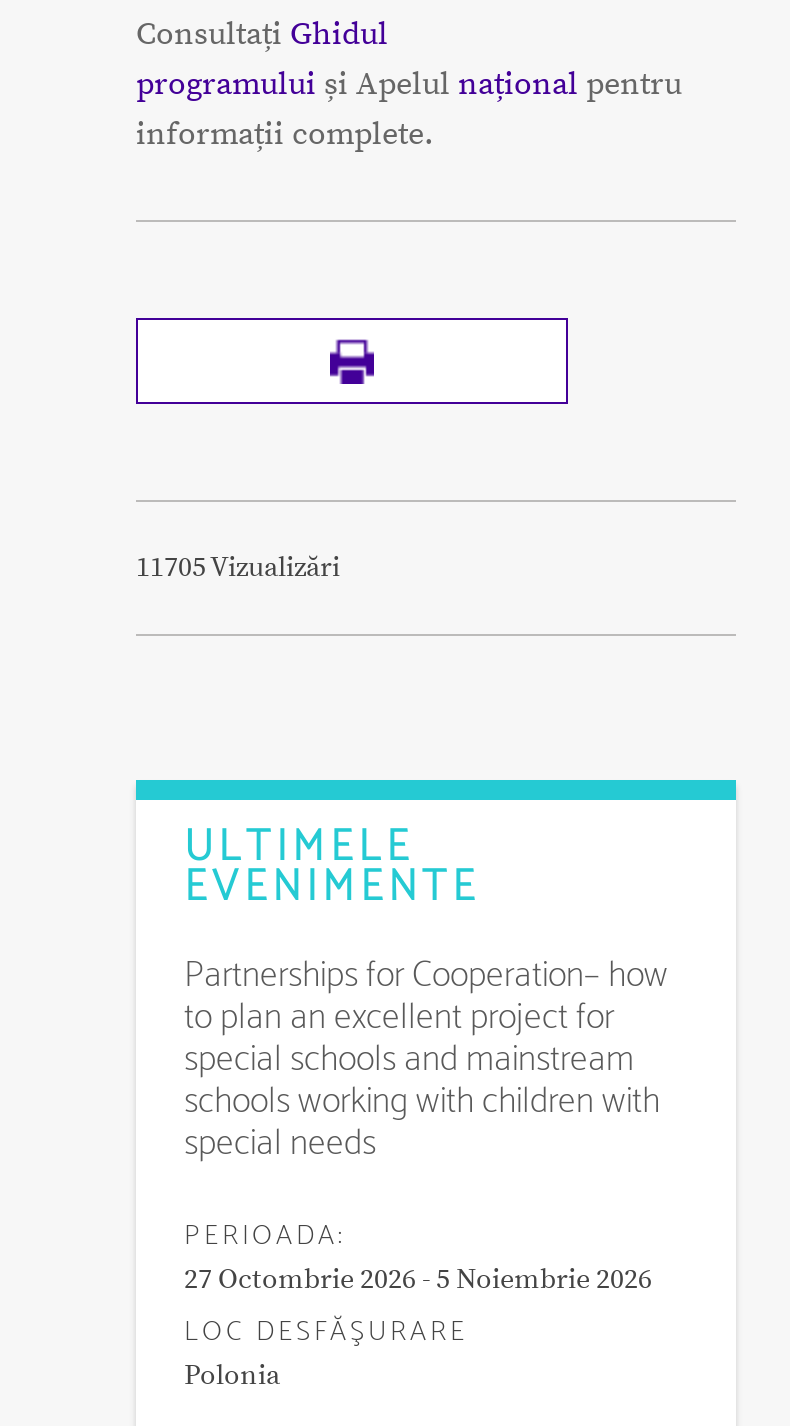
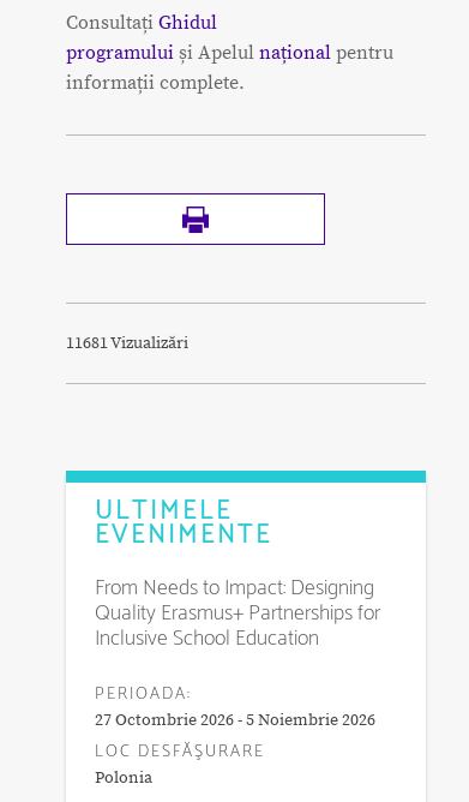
[136,550,340,586] 11705 Vizualizări -> [66,332,188,354] 11681 Vizualizări
[184,946,668,1174] Partnerships for Cooperation– how | to plan an excellent project for | special schools and mainstream | schools working with children with | special needs -> [95,570,380,657] From Needs to Impact: Designing | Quality Erasmus+ Partnerships for | Inclusive School Education

